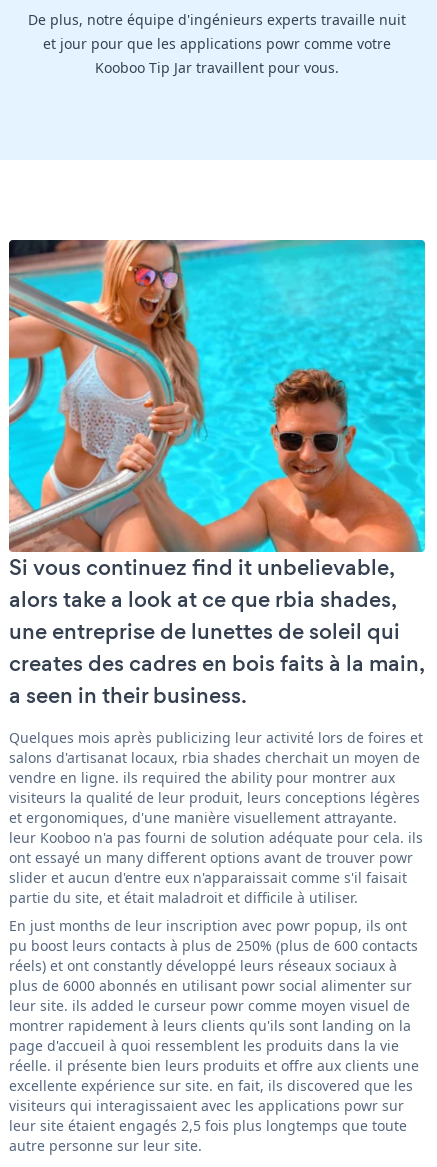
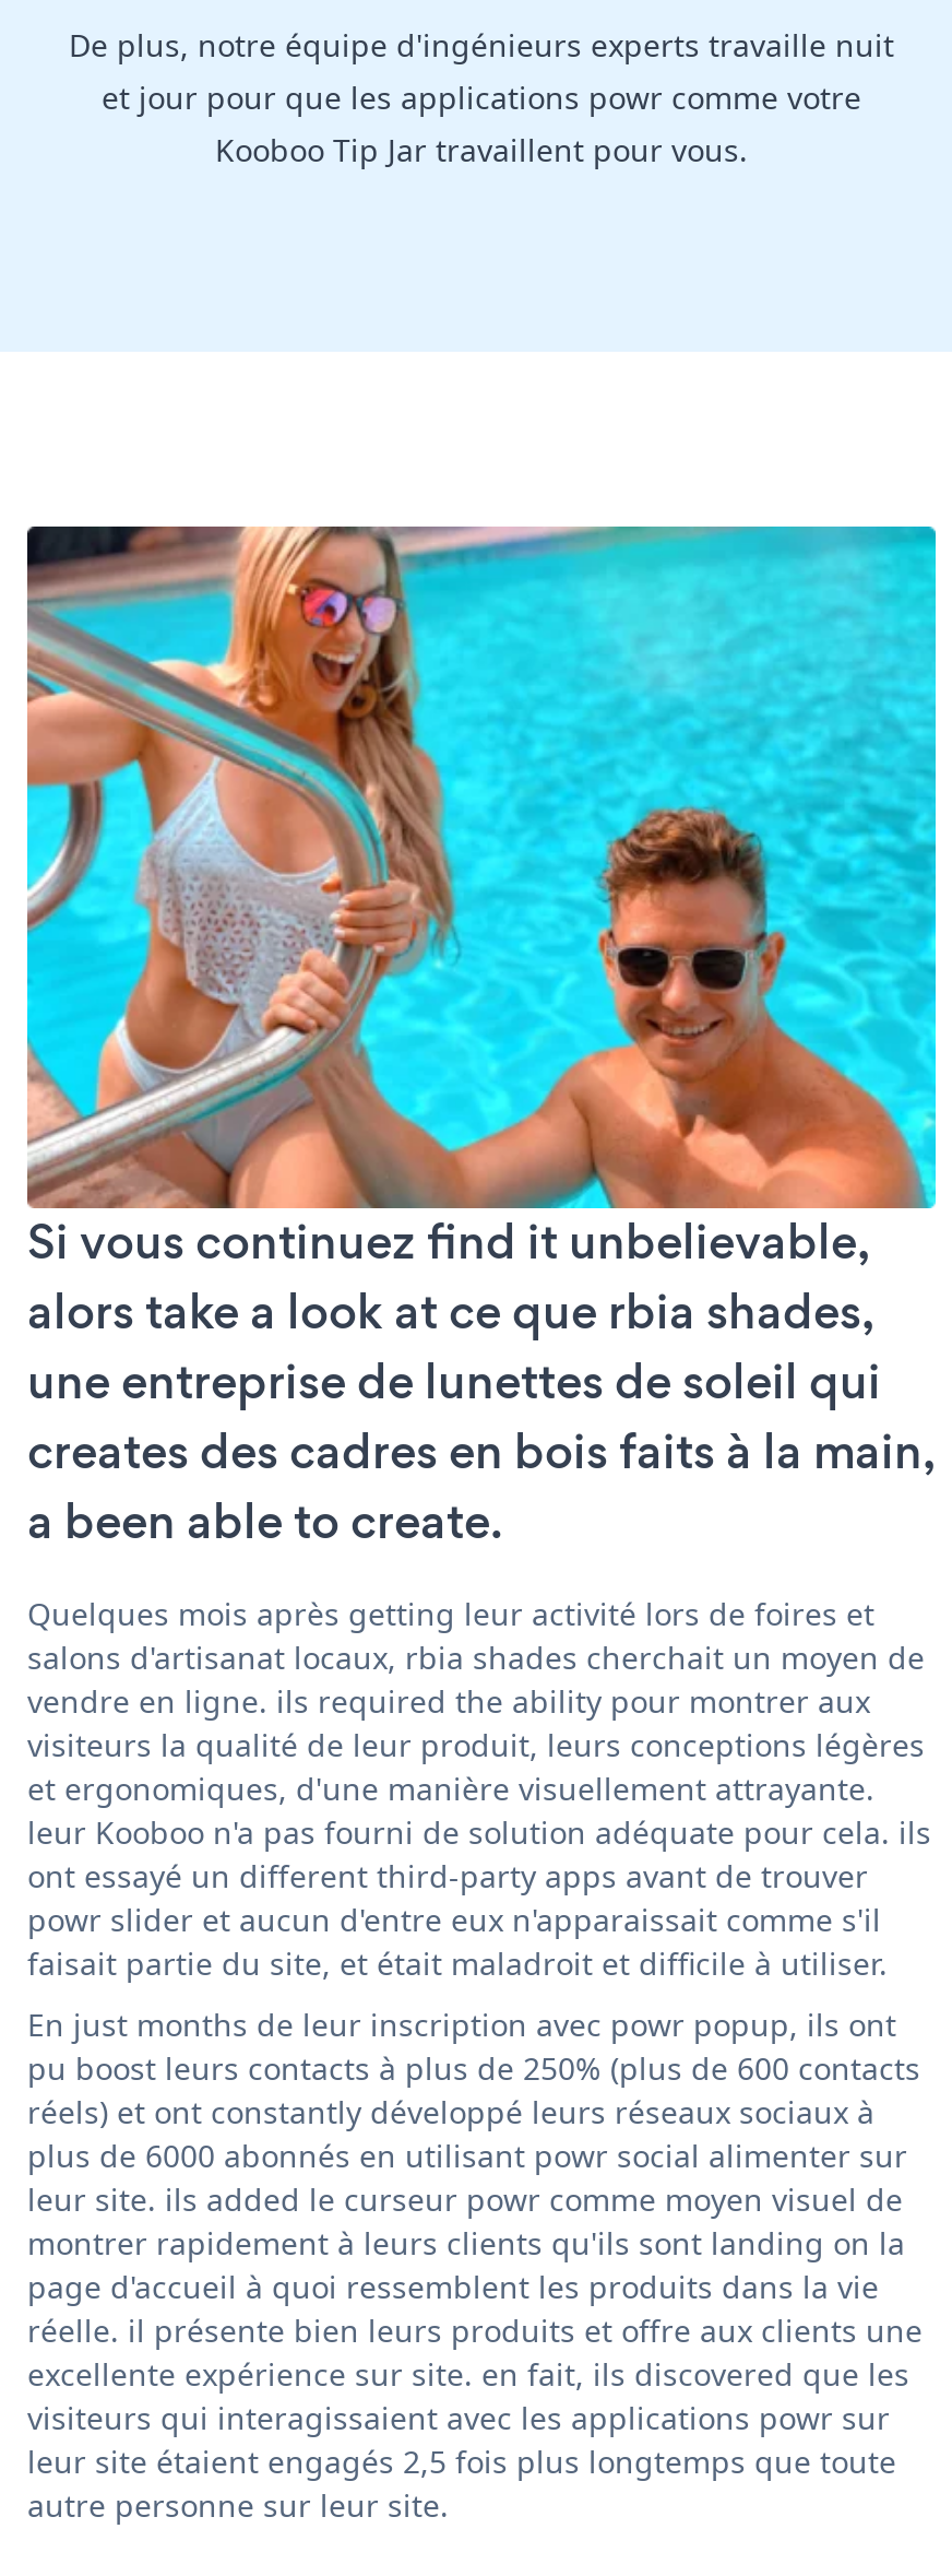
[9,680,247,711] a seen in their business. -> [27,1488,503,1556] a been able to create.
[9,728,423,747] Quelques mois après publicizing leur activité lors de foires et -> [27,1593,874,1635] Quelques mois après getting leur activité lors de foires et
[9,848,413,907] ont essayé un many different options avant de trouver powr | slider et aucun d'entre eux n'apparaissait comme s'il faisait | partie du site, et était maladroit et difficile à utiliser. -> [27,1855,888,1984] ont essayé un different third-party apps avant de trouver | powr slider et aucun d'entre eux n'apparaissait comme s'il | faisait partie du site, et était maladroit et difficile à utiliser.

